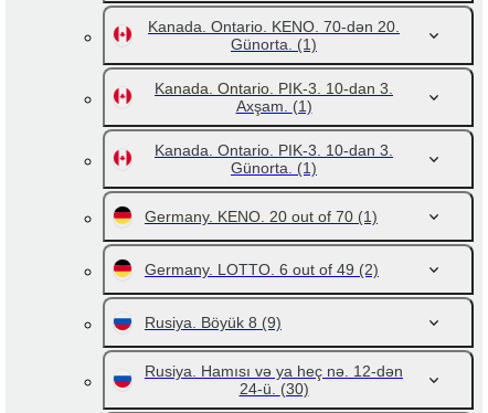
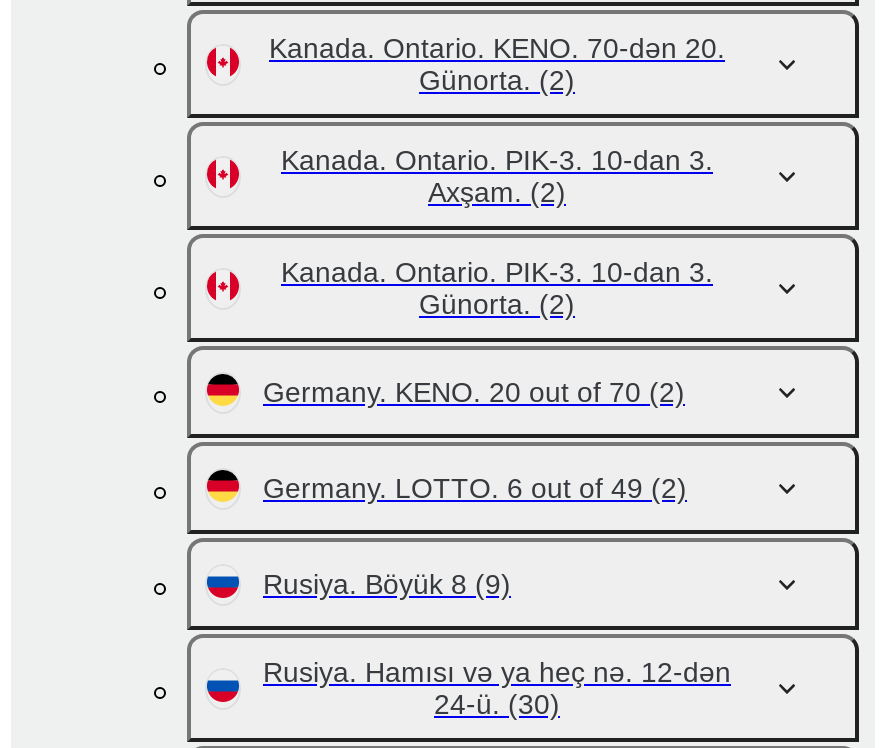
[231,35,317,53] Günorta. (1) -> [419,64,575,96] Günorta. (2)
[236,97,312,115] Axşam. (1) -> [428,176,566,208] Axşam. (2)
[231,159,317,177] Günorta. (1) -> [419,288,575,320] Günorta. (2)
[145,208,378,225] Germany. KENO. 20 out of 70 (1) -> [263,376,685,408] Germany. KENO. 20 out of 70 (2)

